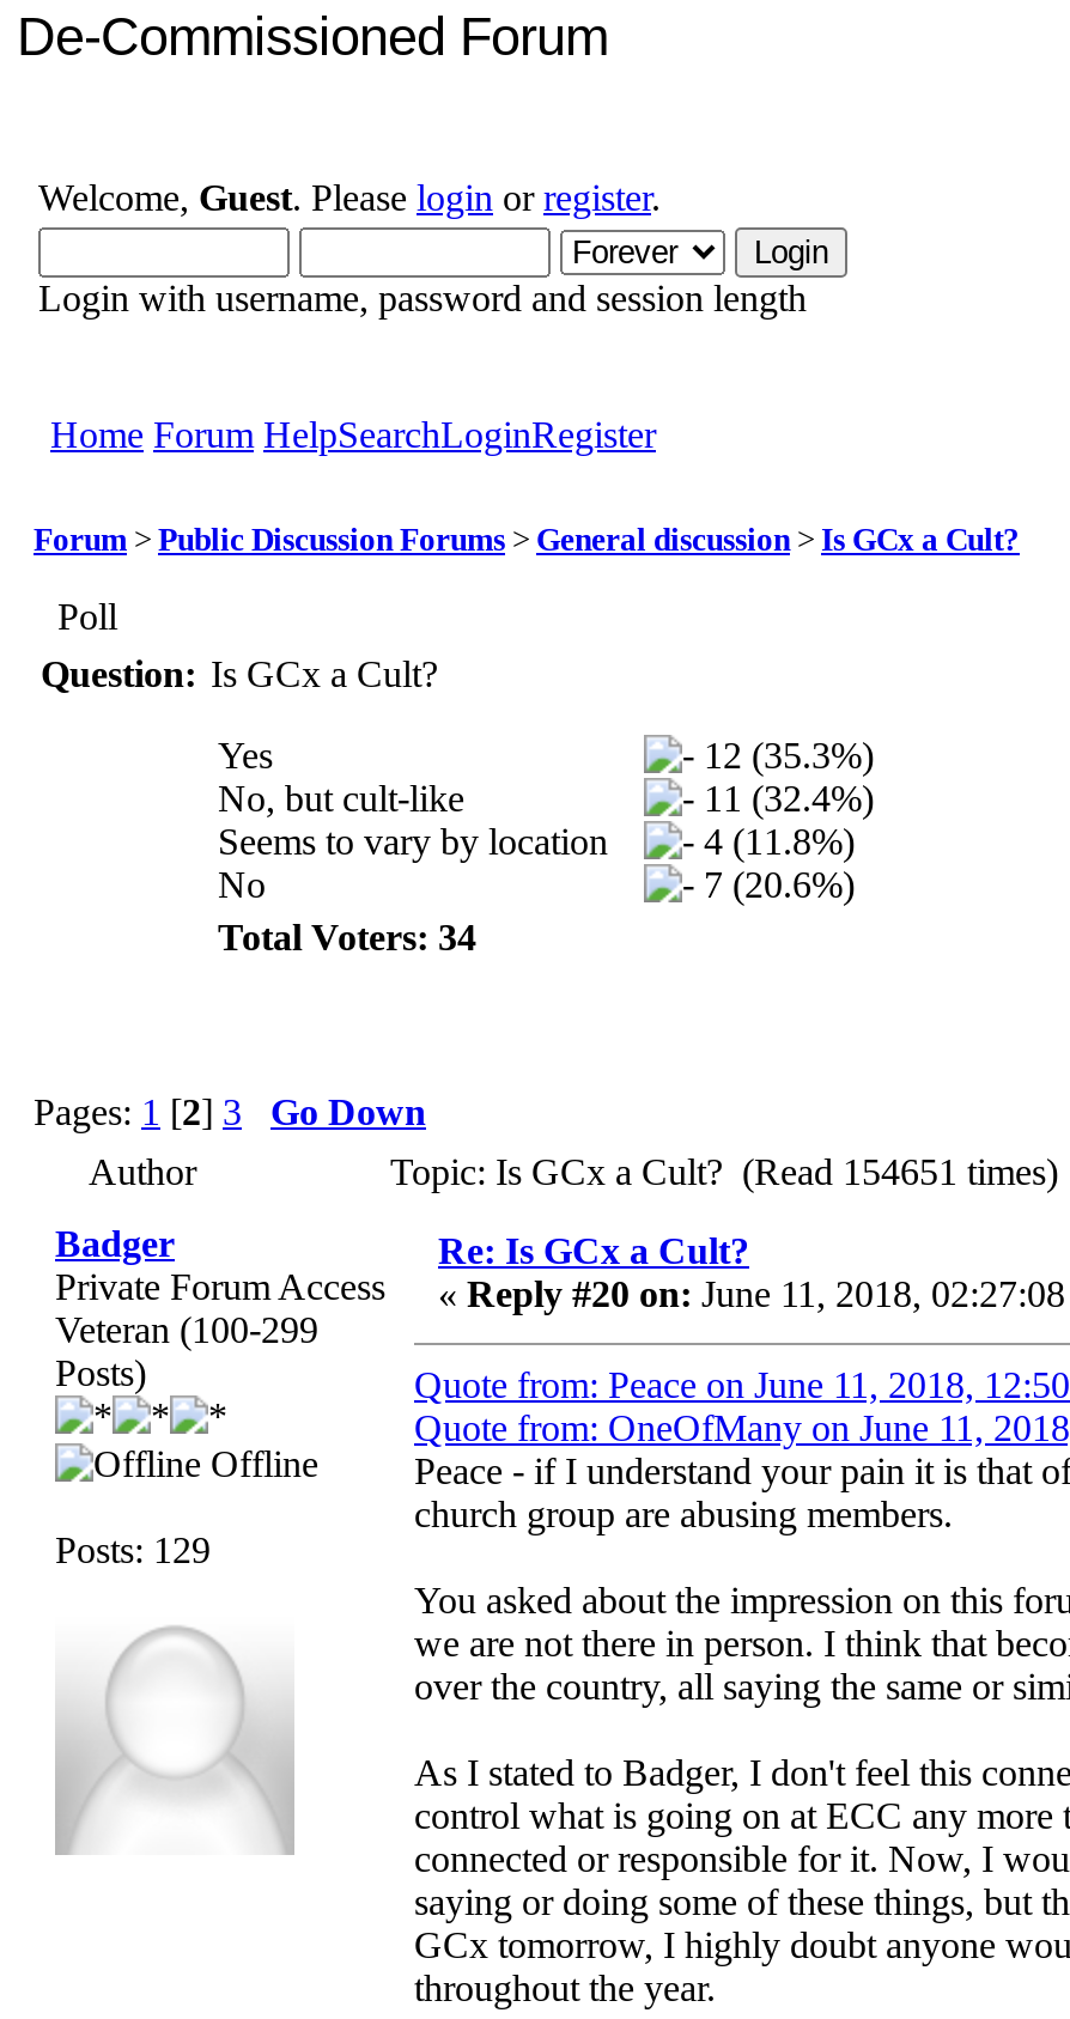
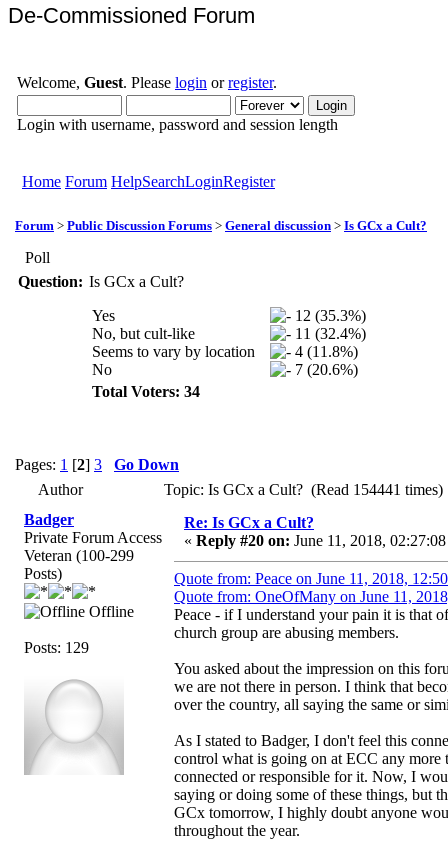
[390,1150,1058,1191] Topic: Is GCx a Cult? (Read 154651 times) -> [164,480,443,497] Topic: Is GCx a Cult? (Read 154441 times)

